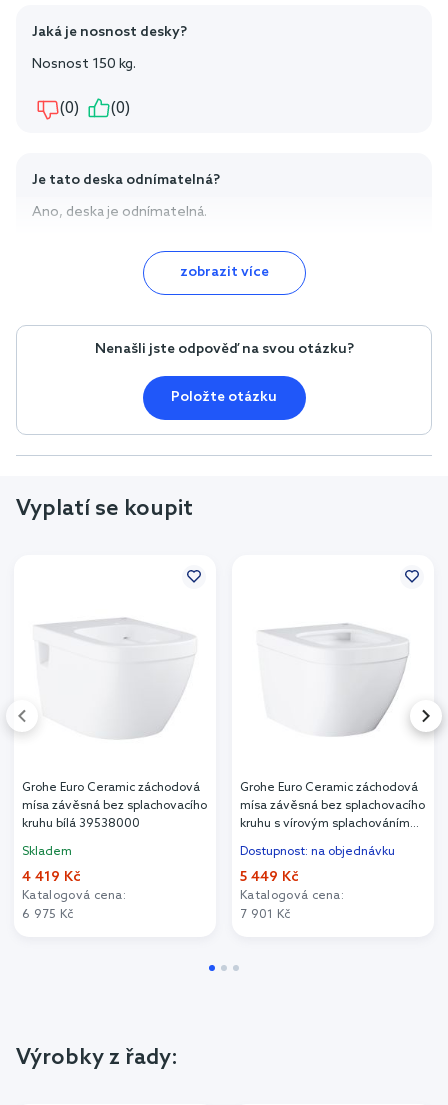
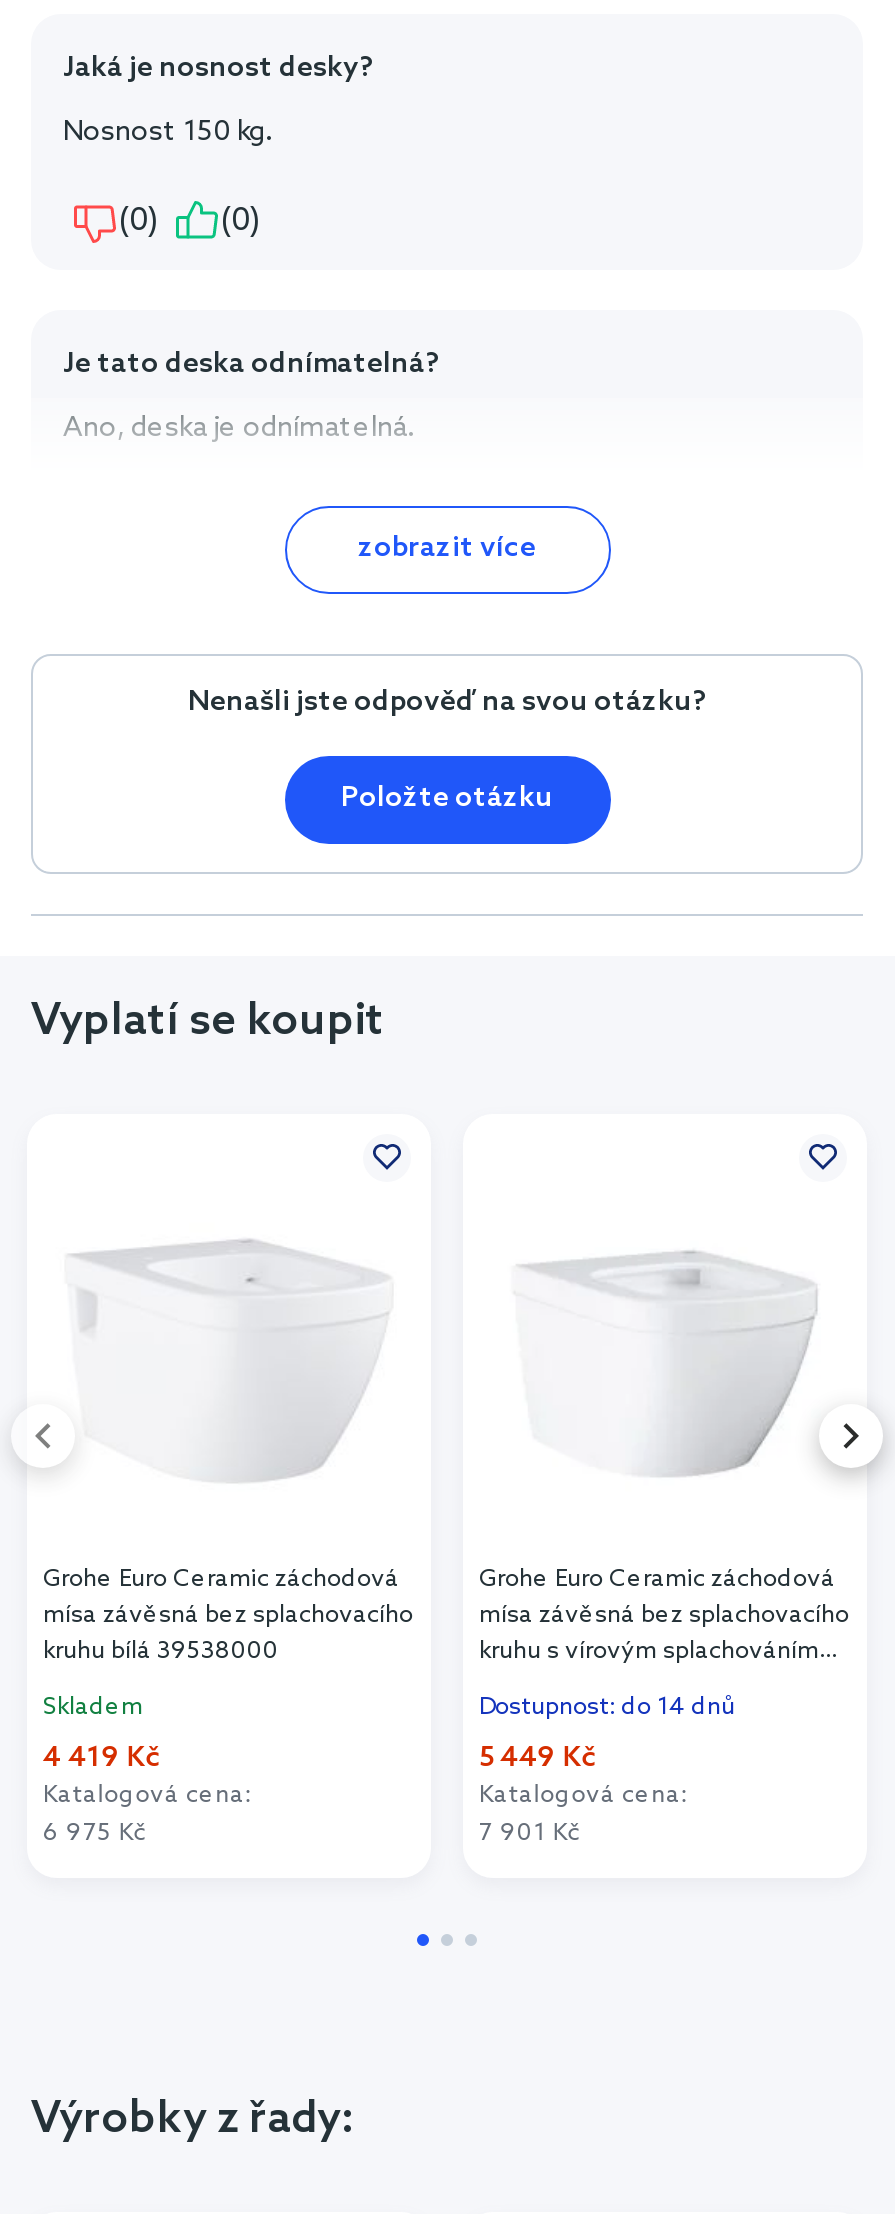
[240,844,395,858] Dostupnost: na objednávku -> [479,1693,735,1721] Dostupnost: do 14 dnů

